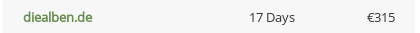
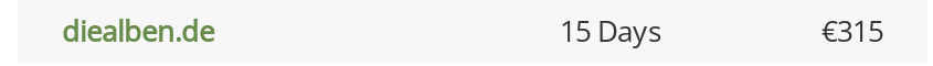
[248,8,294,26] 17 Days -> [560,11,661,51] 15 Days

